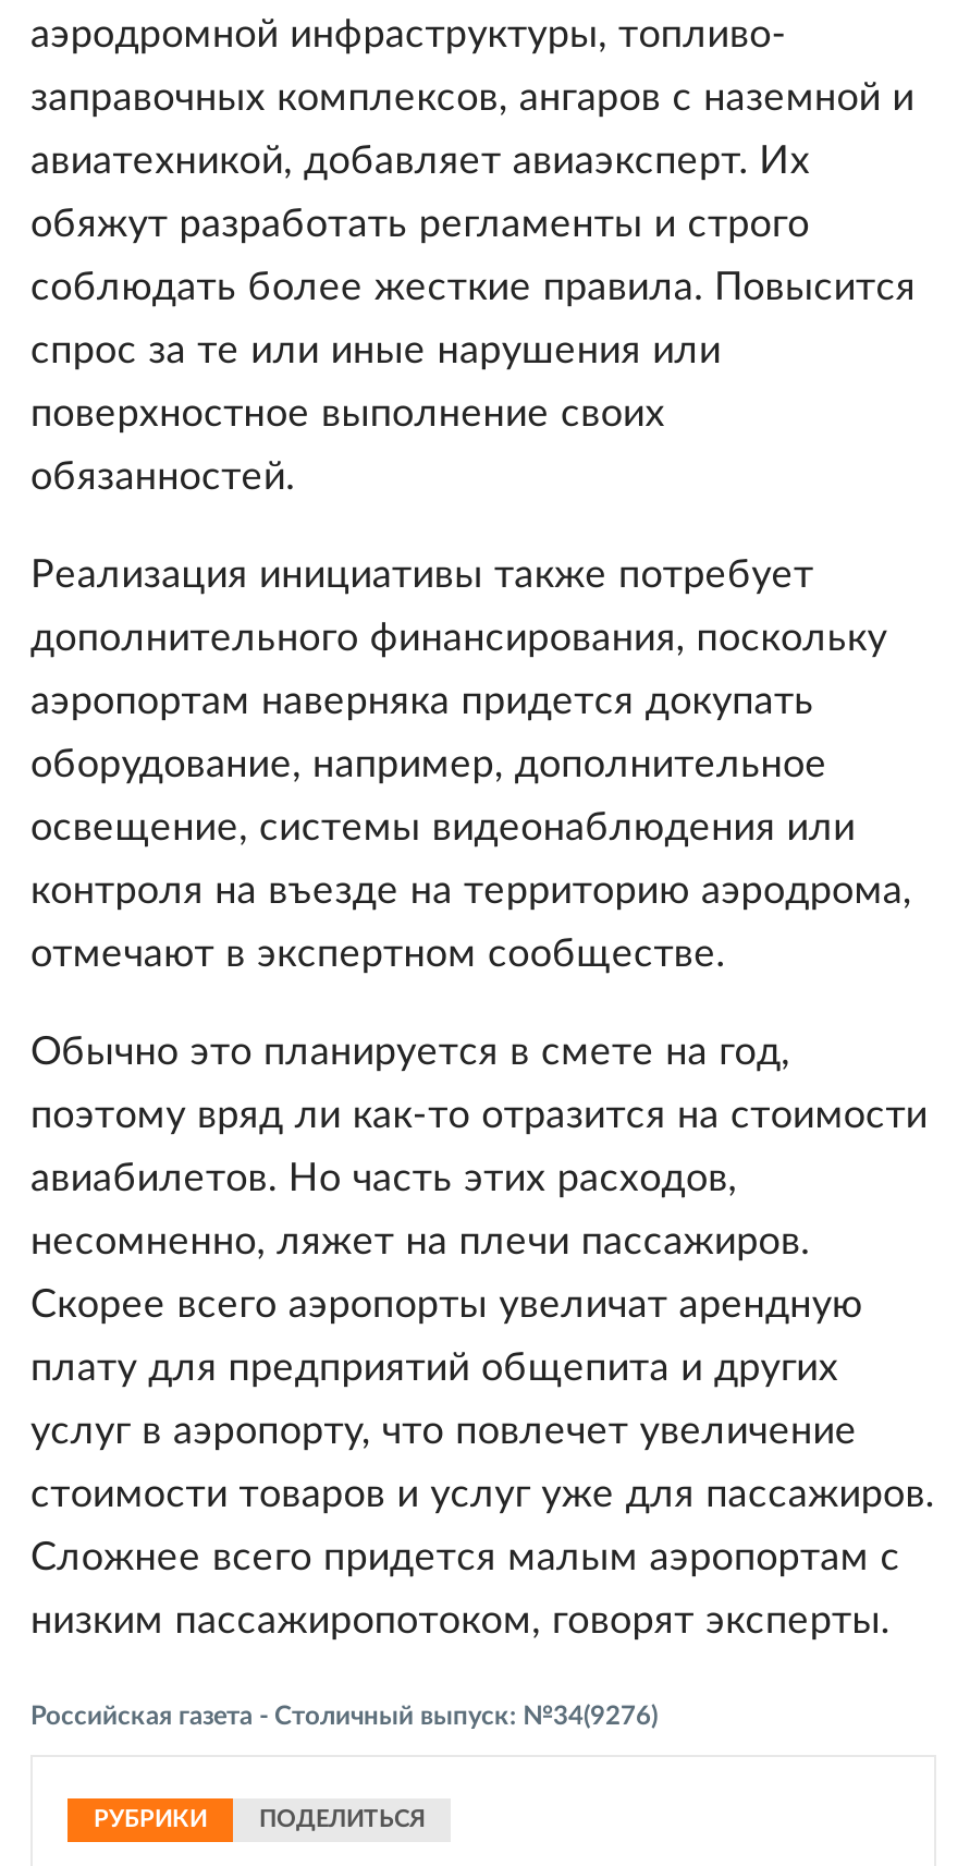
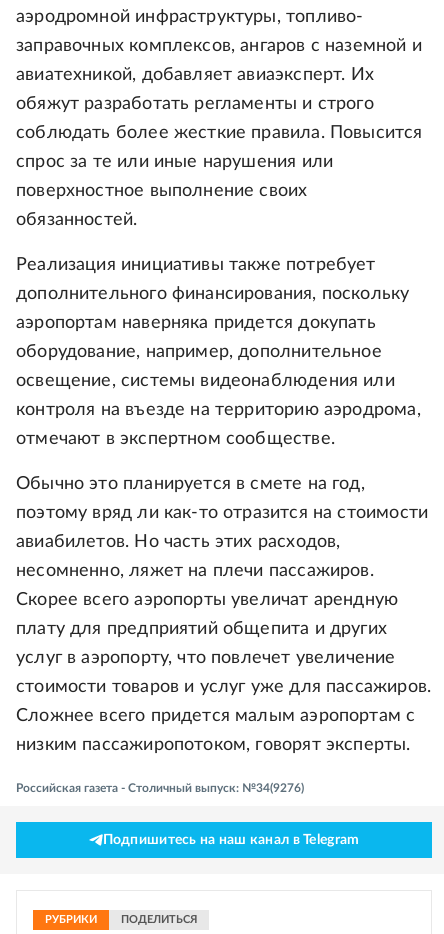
none -> [103,833,359,847] Подпишитесь на наш канал в Telegram

